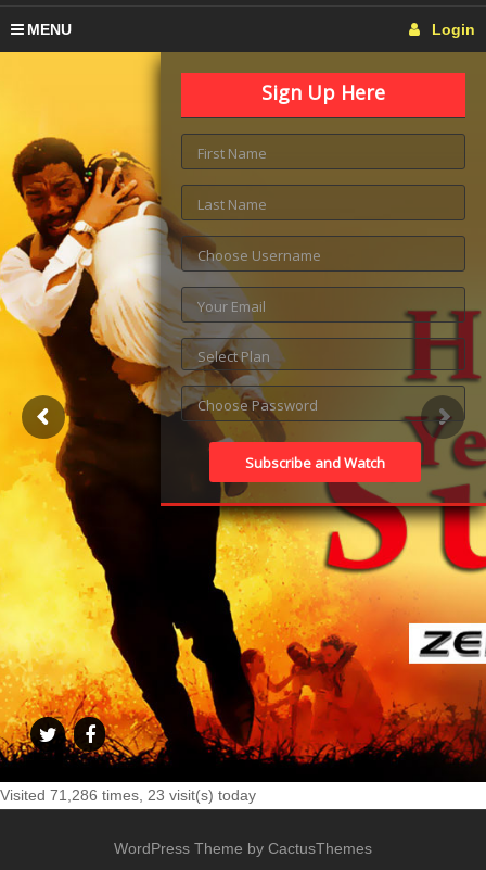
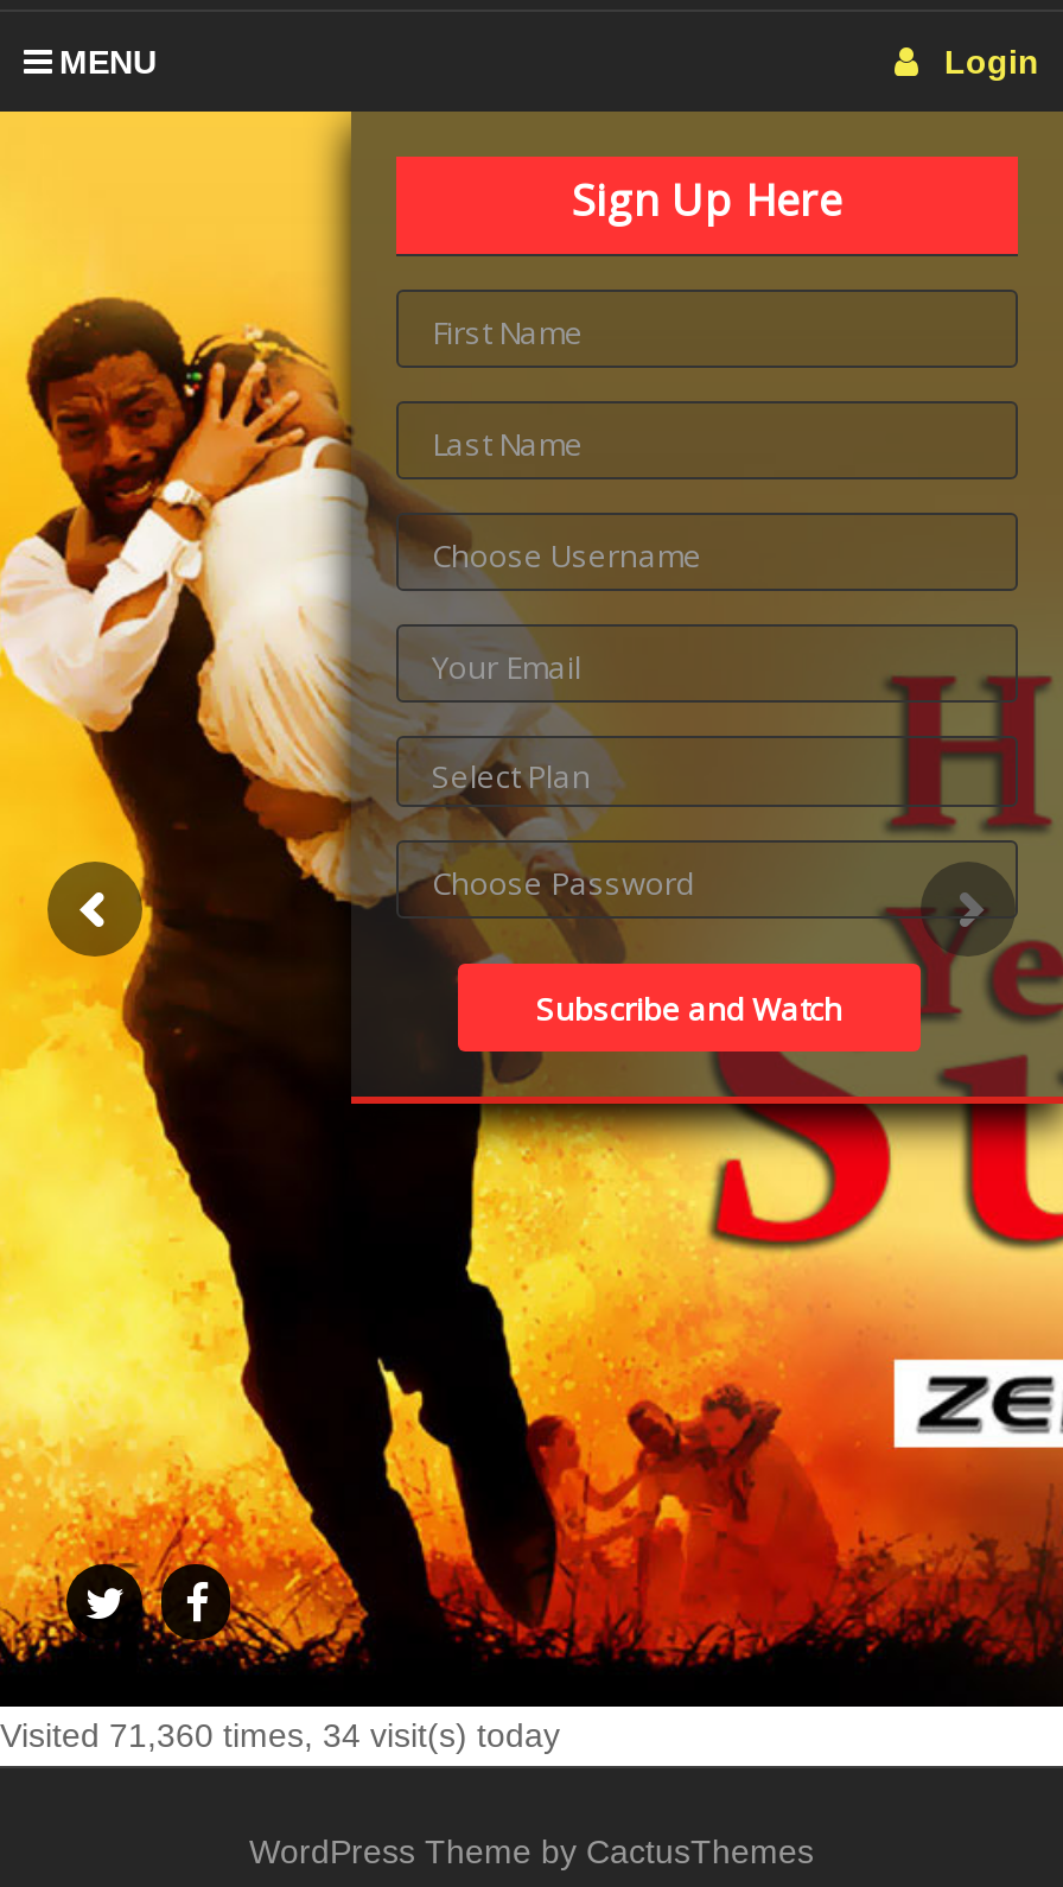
[0,786,256,804] Visited 71,286 times, 23 visit(s) today -> [0,1716,560,1754] Visited 71,360 times, 34 visit(s) today

